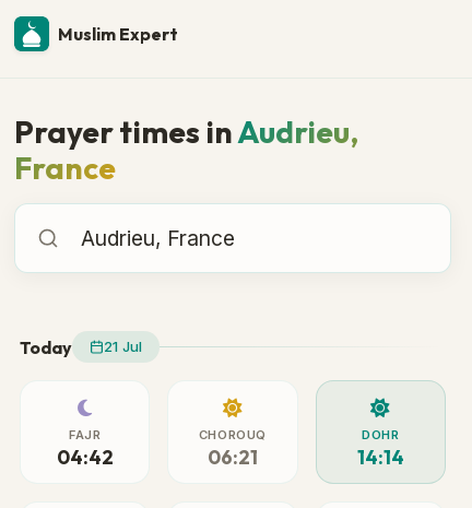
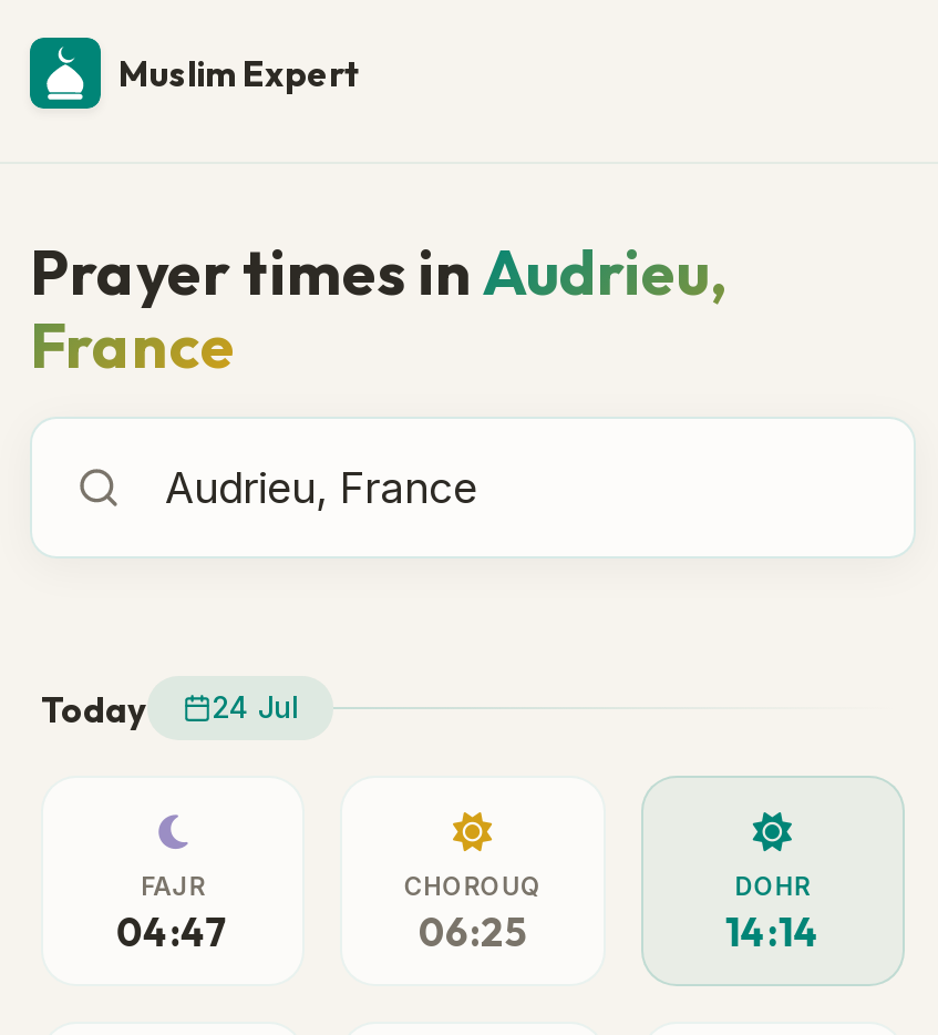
[20,336,142,358] Today 21 Jul -> [41,686,298,730] Today 24 Jul
[56,444,113,469] 04:42 -> [117,905,230,956] 04:47
[208,444,258,469] 06:21 -> [419,905,527,956] 06:25

